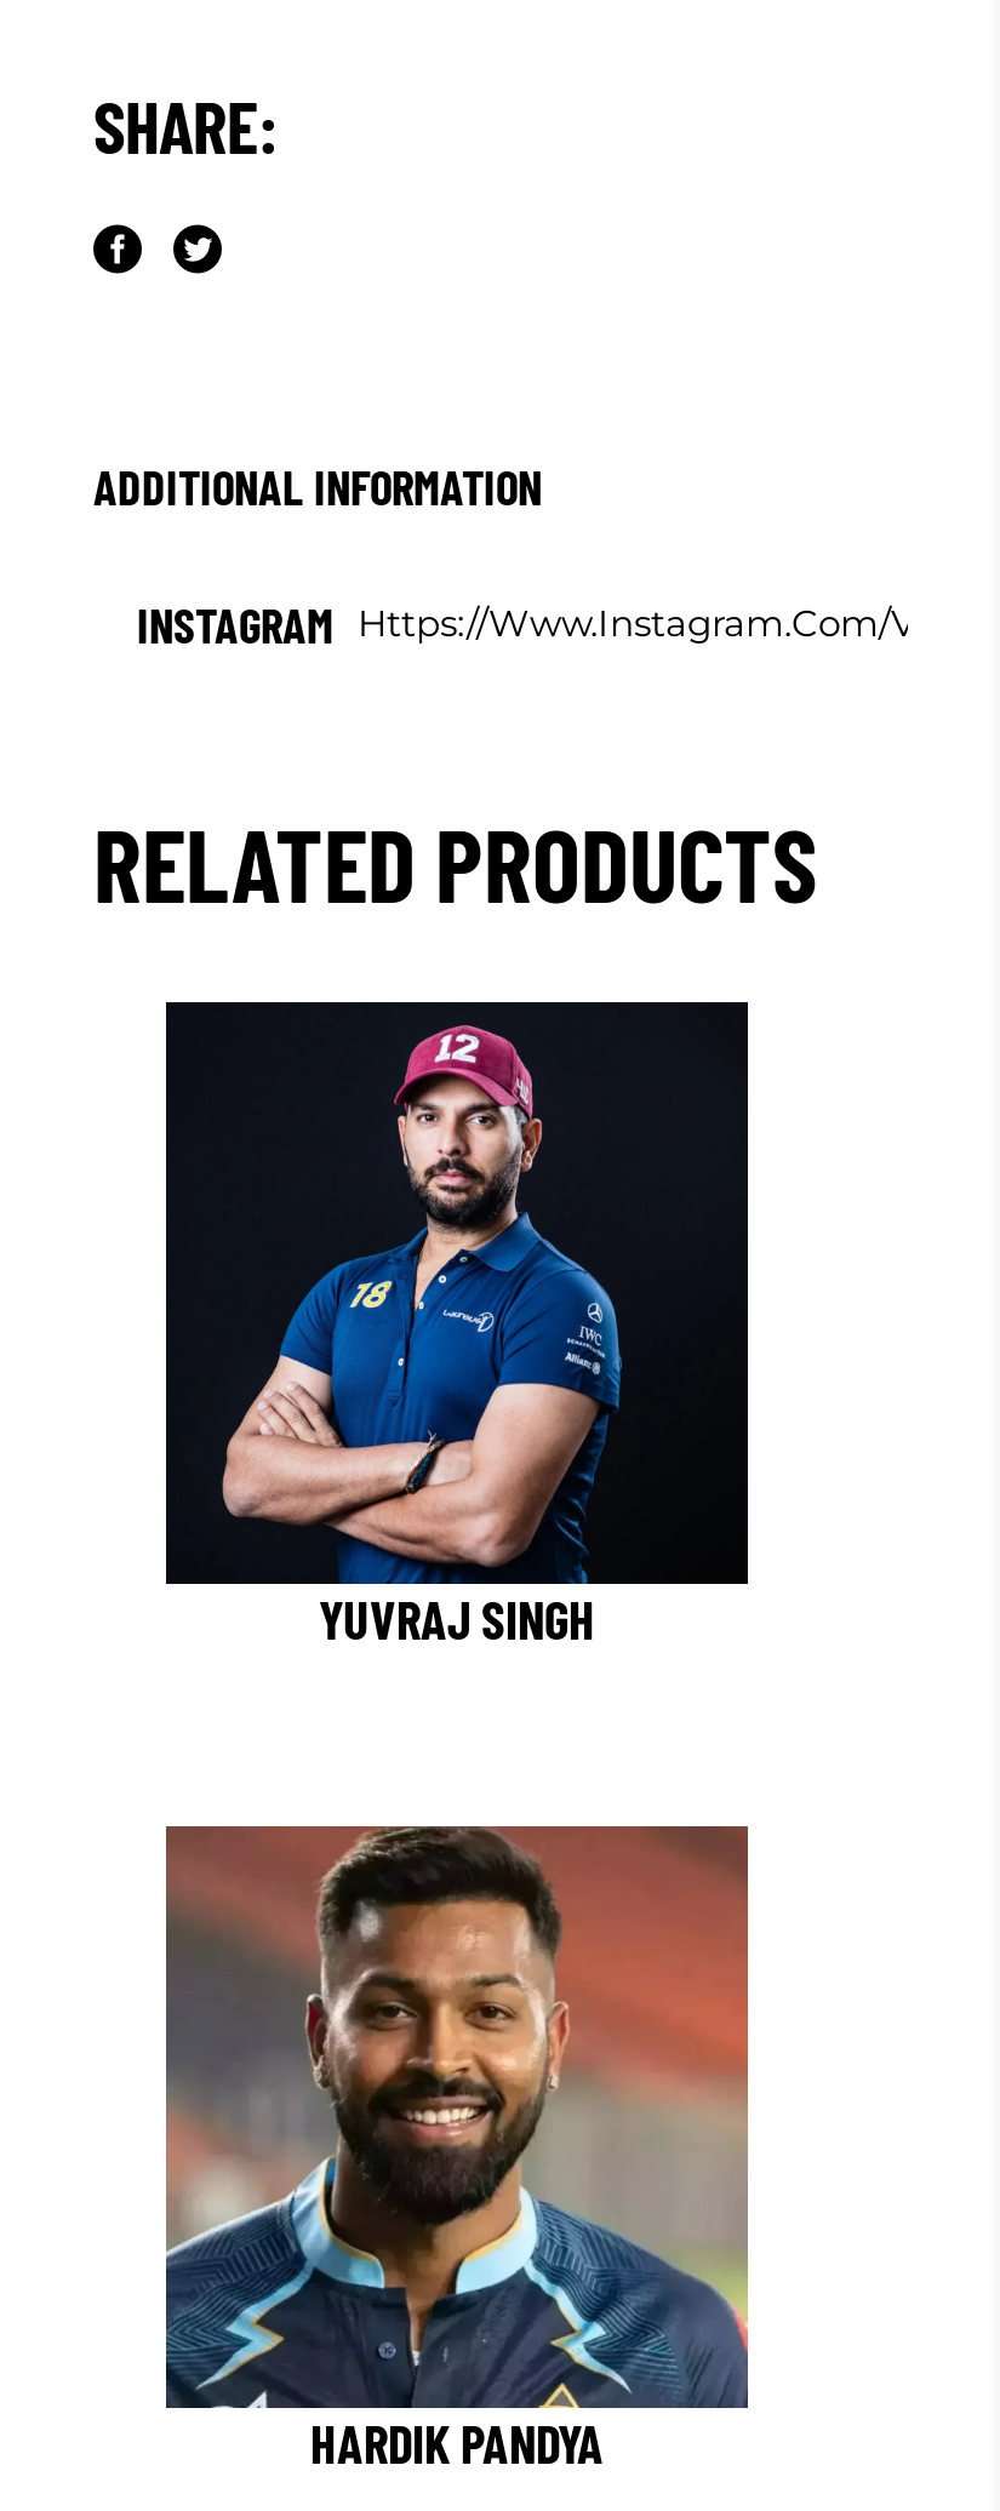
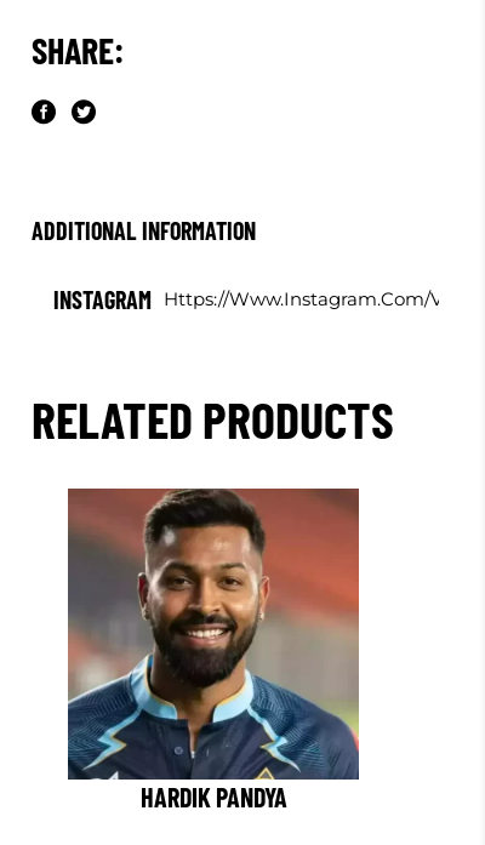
[164,1000,750,1649] [image] | YUVRAJ SINGH -> none

